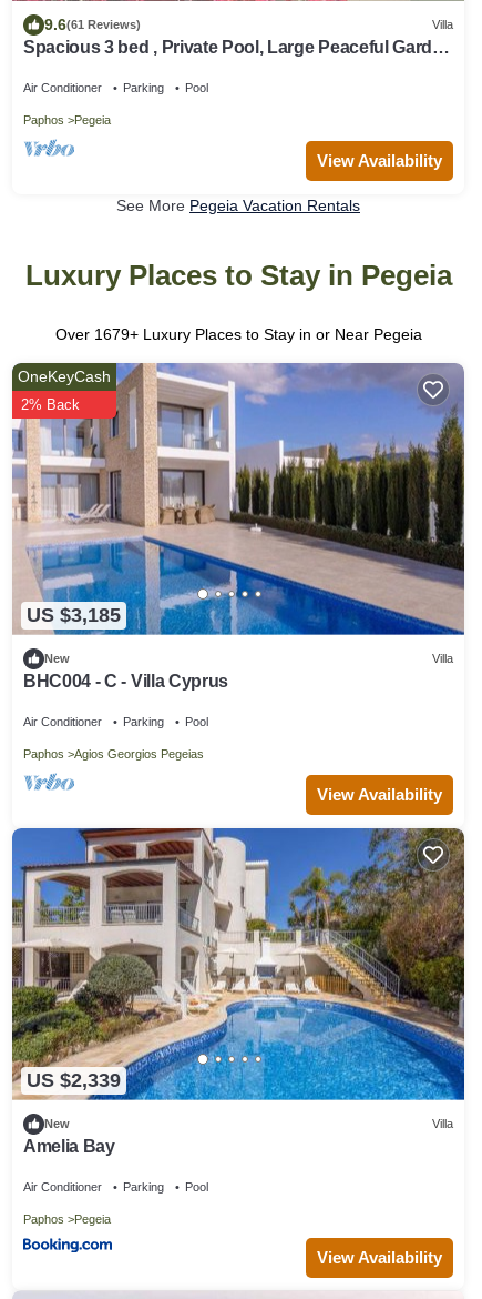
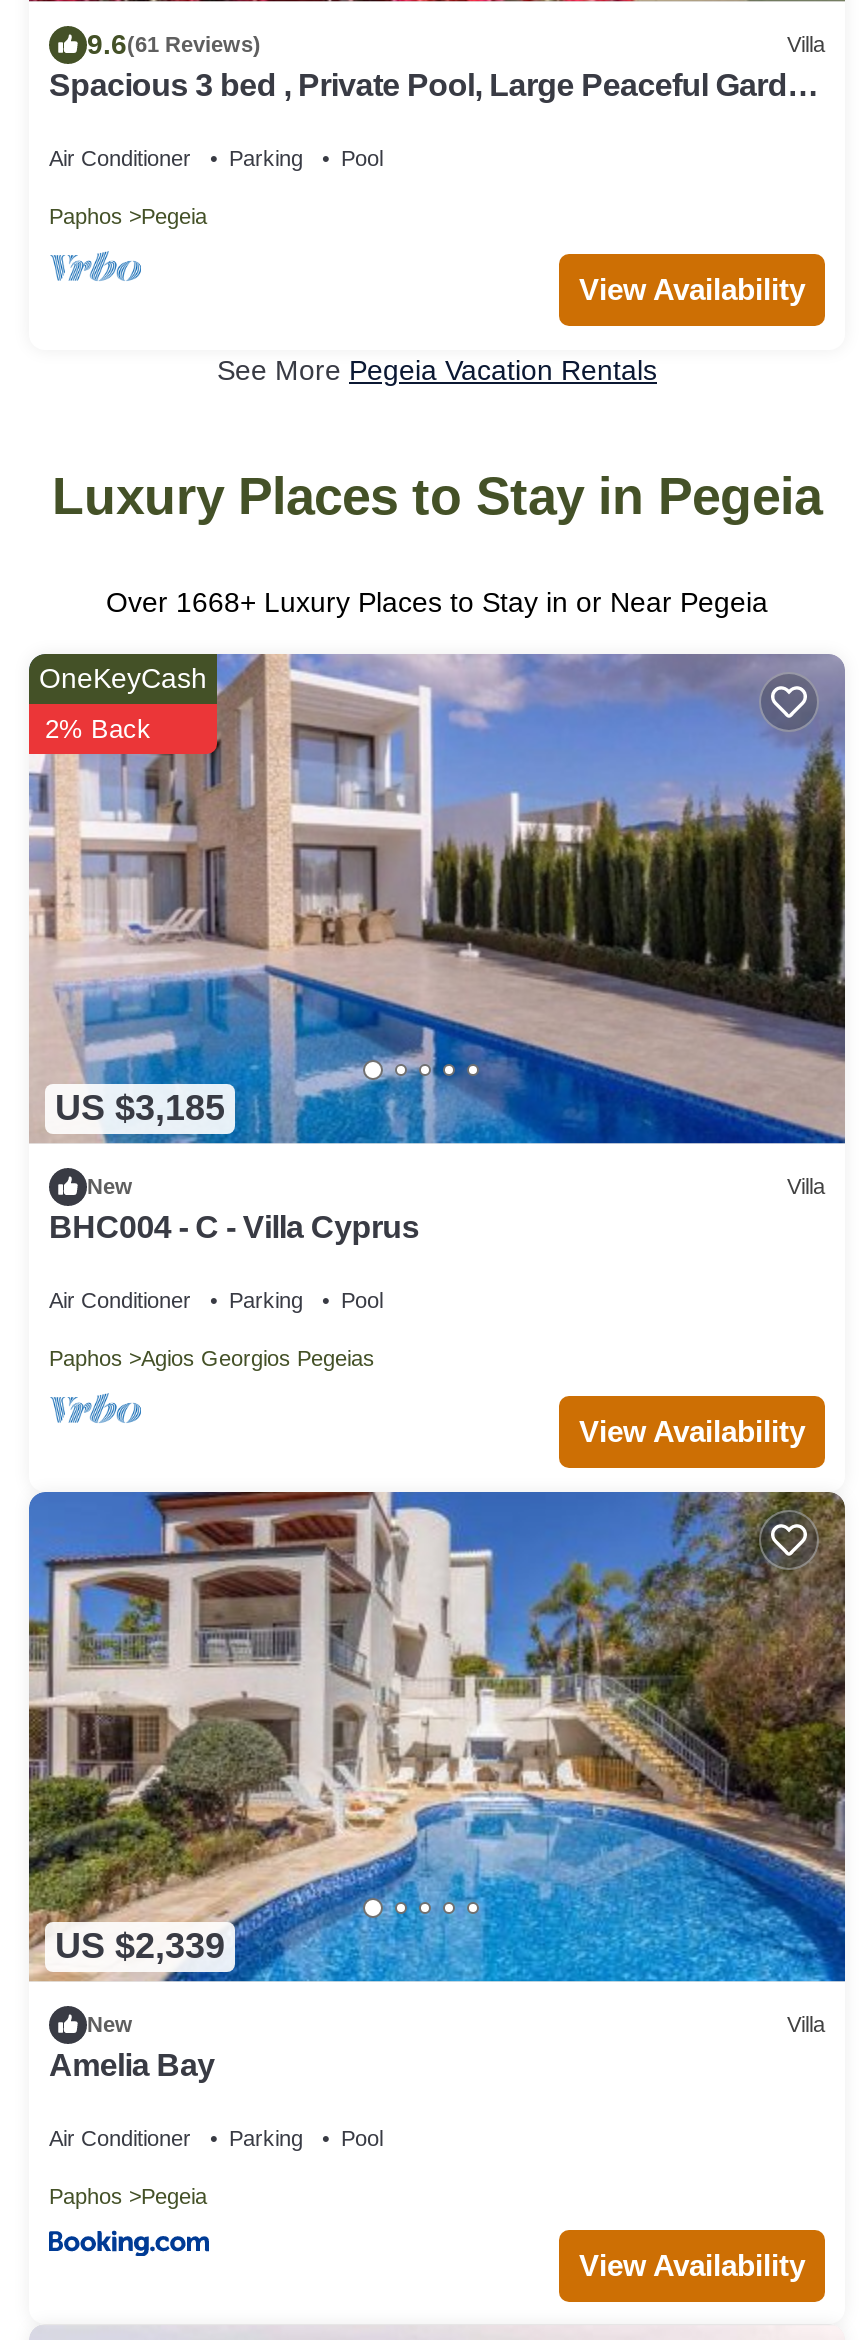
[55,325,422,343] Over 1679+ Luxury Places to Stay in or Near Pegeia -> [106,586,768,618] Over 1668+ Luxury Places to Stay in or Near Pegeia

